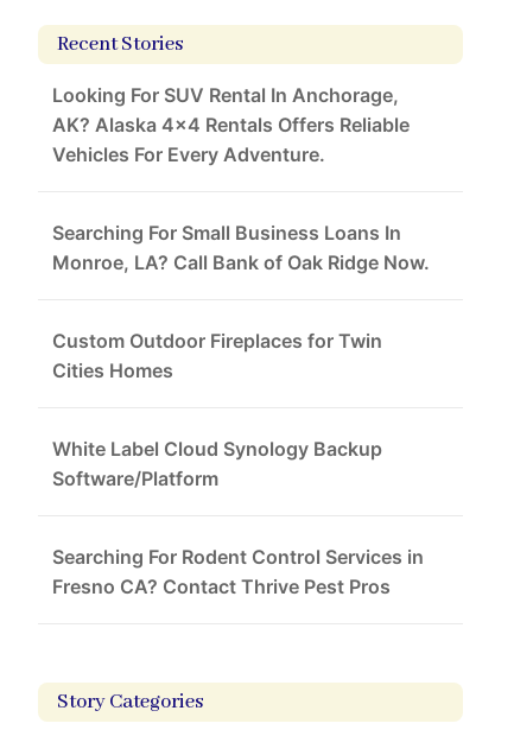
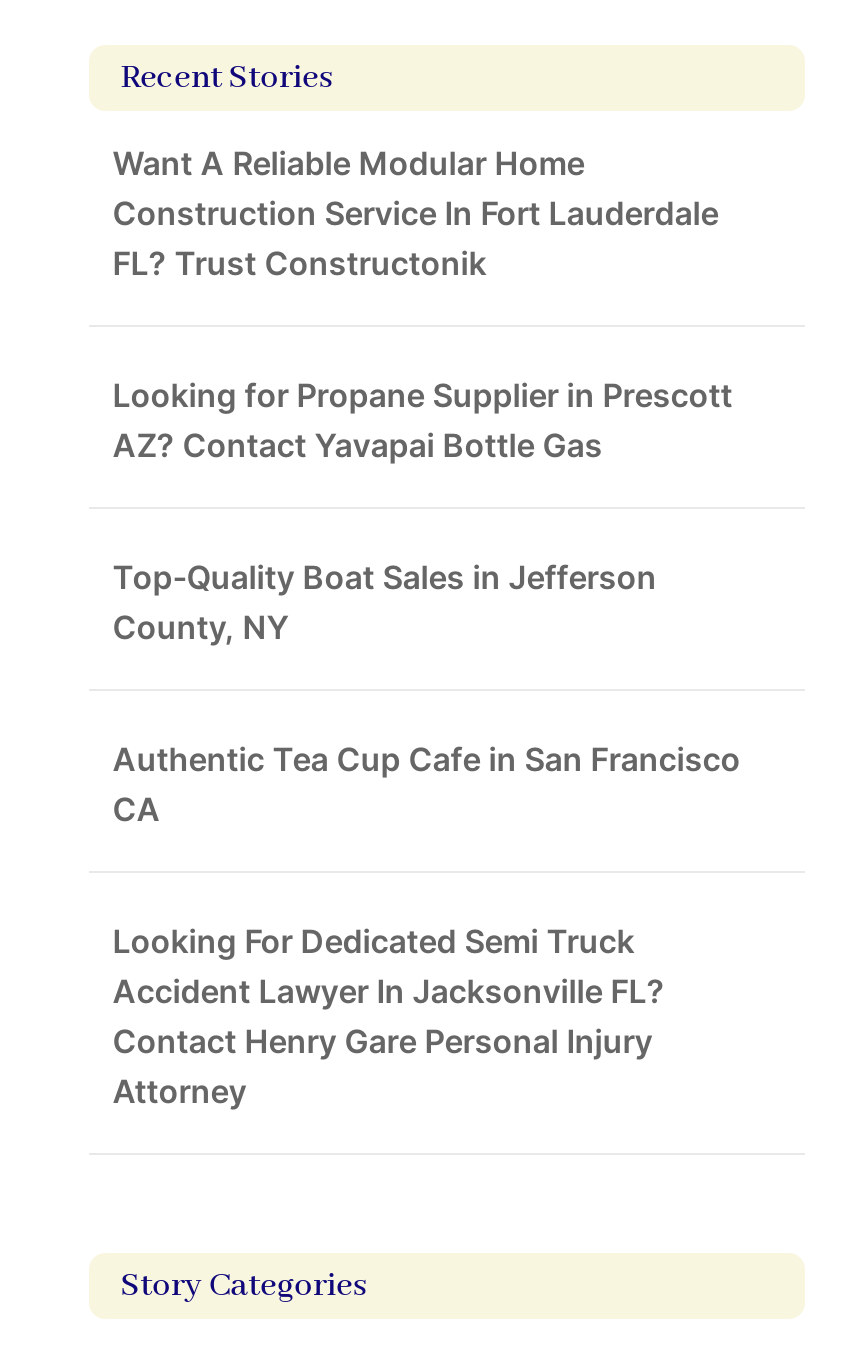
[52,83,409,166] Looking For SUV Rental In Anchorage, | AK? Alaska 4×4 Rentals Offers Reliable | Vehicles For Every Adventure. -> [113,143,719,283] Want A Reliable Modular Home | Construction Service In Fort Lauderdale | FL? Trust Constructonik
[52,221,429,274] Searching For Small Business Loans In | Monroe, LA? Call Bank of Oak Ridge Now. -> [113,375,733,465] Looking for Propane Supplier in Prescott | AZ? Contact Yavapai Bottle Gas
[52,329,382,382] Custom Outdoor Fireplaces for Twin | Cities Homes -> [113,557,657,647] Top-Quality Boat Sales in Jefferson | County, NY
[52,437,382,490] White Label Cloud Synology Backup | Software/Platform -> [113,739,741,829] Authentic Tea Cup Cafe in San Francisco | CA
[52,545,424,598] Searching For Rodent Control Services in | Fresno CA? Contact Thrive Pest Pros -> [113,921,665,1111] Looking For Dedicated Semi Truck | Accident Lawyer In Jacksonville FL? | Contact Henry Gare Personal Injury | Attorney

